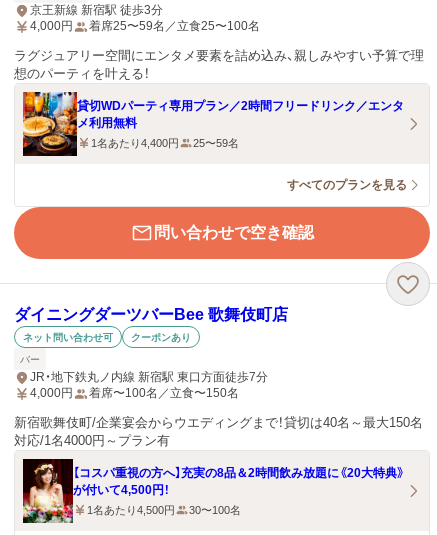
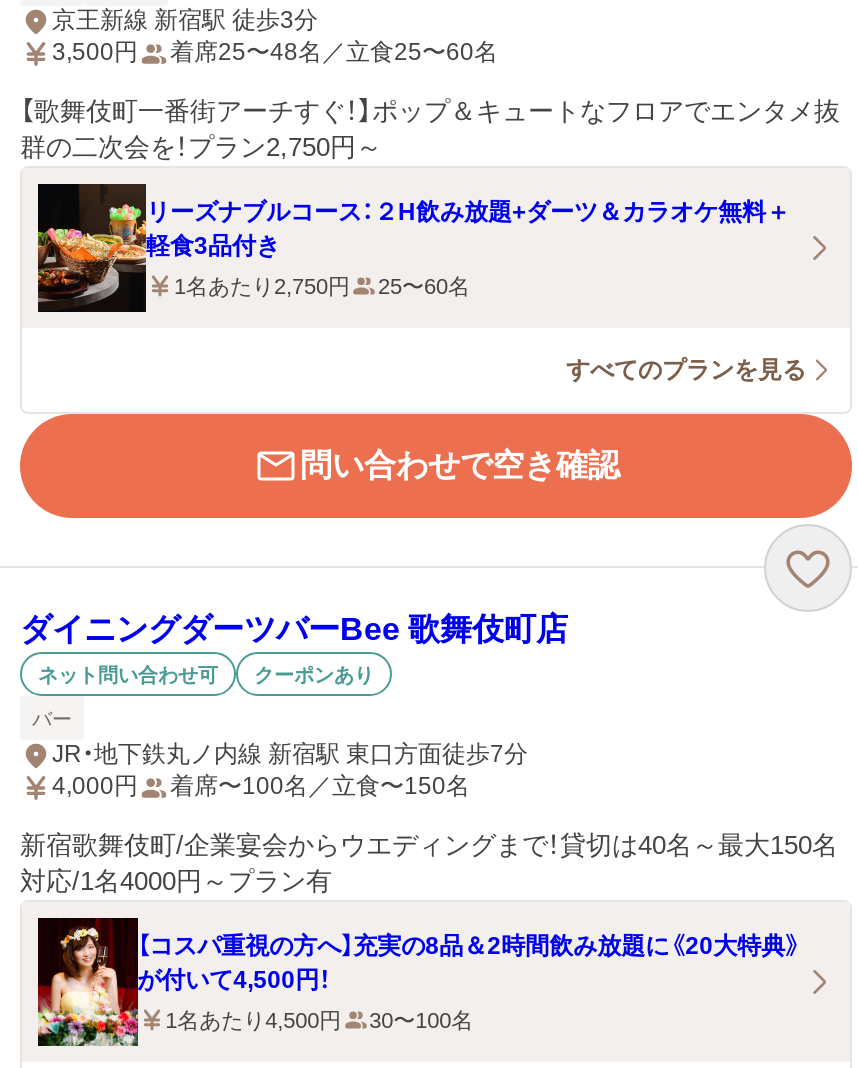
[30,19,260,33] 4,000円 | 着席25〜59名／立食25〜100名 -> [52,38,498,66] 3,500円 | 着席25〜48名／立食25〜60名
[14,48,424,81] ラグジュアリー空間にエンタメ要素を詰め込み、親しみやすい予算で理 | 想のパーティを叶える！ -> [20,96,840,162] 【歌舞伎町一番街アーチすぐ！】ポップ＆キュートなフロアでエンタメ抜 | 群の二次会を！プラン2,750円～
[22,91,404,156] [image] | 貸切WDパーティ専用プラン／2時間フリードリンク／エンタ | メ利用無料 -> [36,182,790,304] [image] | リーズナブルコース：２H飲み放題+ダーツ＆カラオケ無料＋ | 軽食3品付き
[91,137,239,149] 1名あたり4,400円 | 25〜59名 -> [174,274,470,298] 1名あたり2,750円 | 25〜60名

